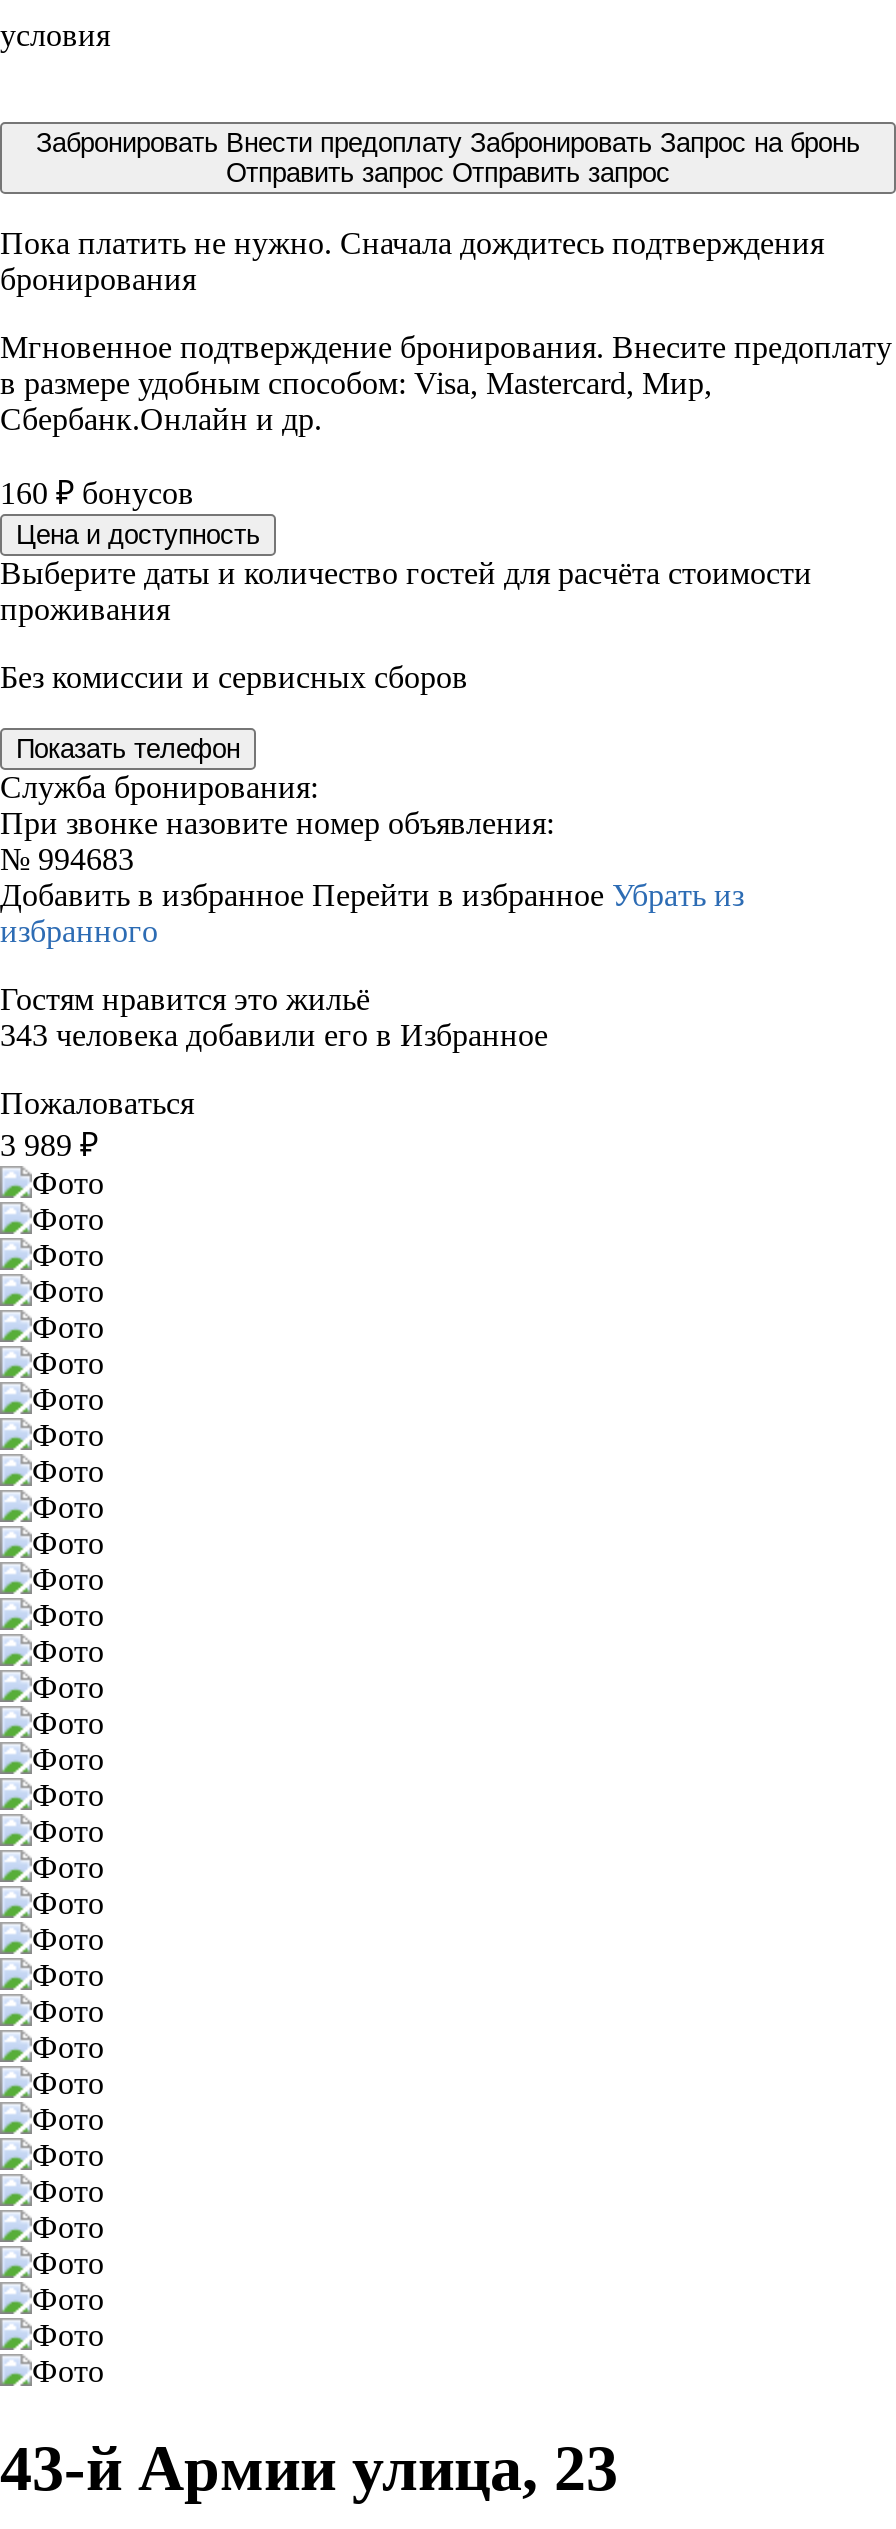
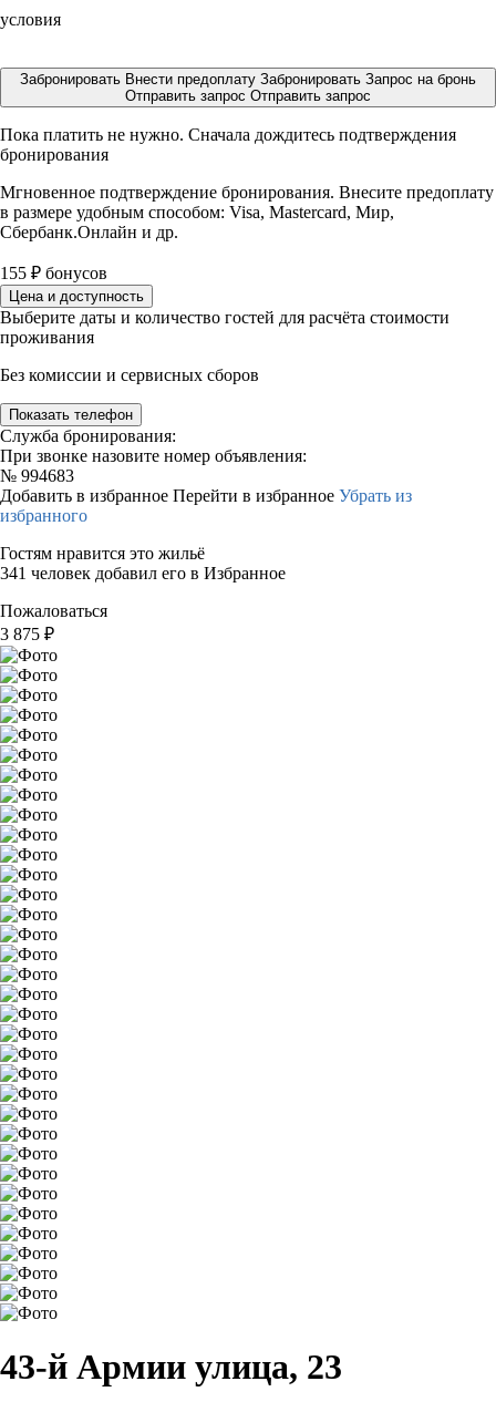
[0,476,194,510] 160 ₽ бонусов -> [0,264,107,282] 155 ₽ бонусов
[0,1018,548,1052] 343 человека добавили его в Избранное -> [0,564,286,583] 341 человек добавил его в Избранное
[0,1128,98,1162] 3 989 ₽ -> [0,625,54,643] 3 875 ₽

